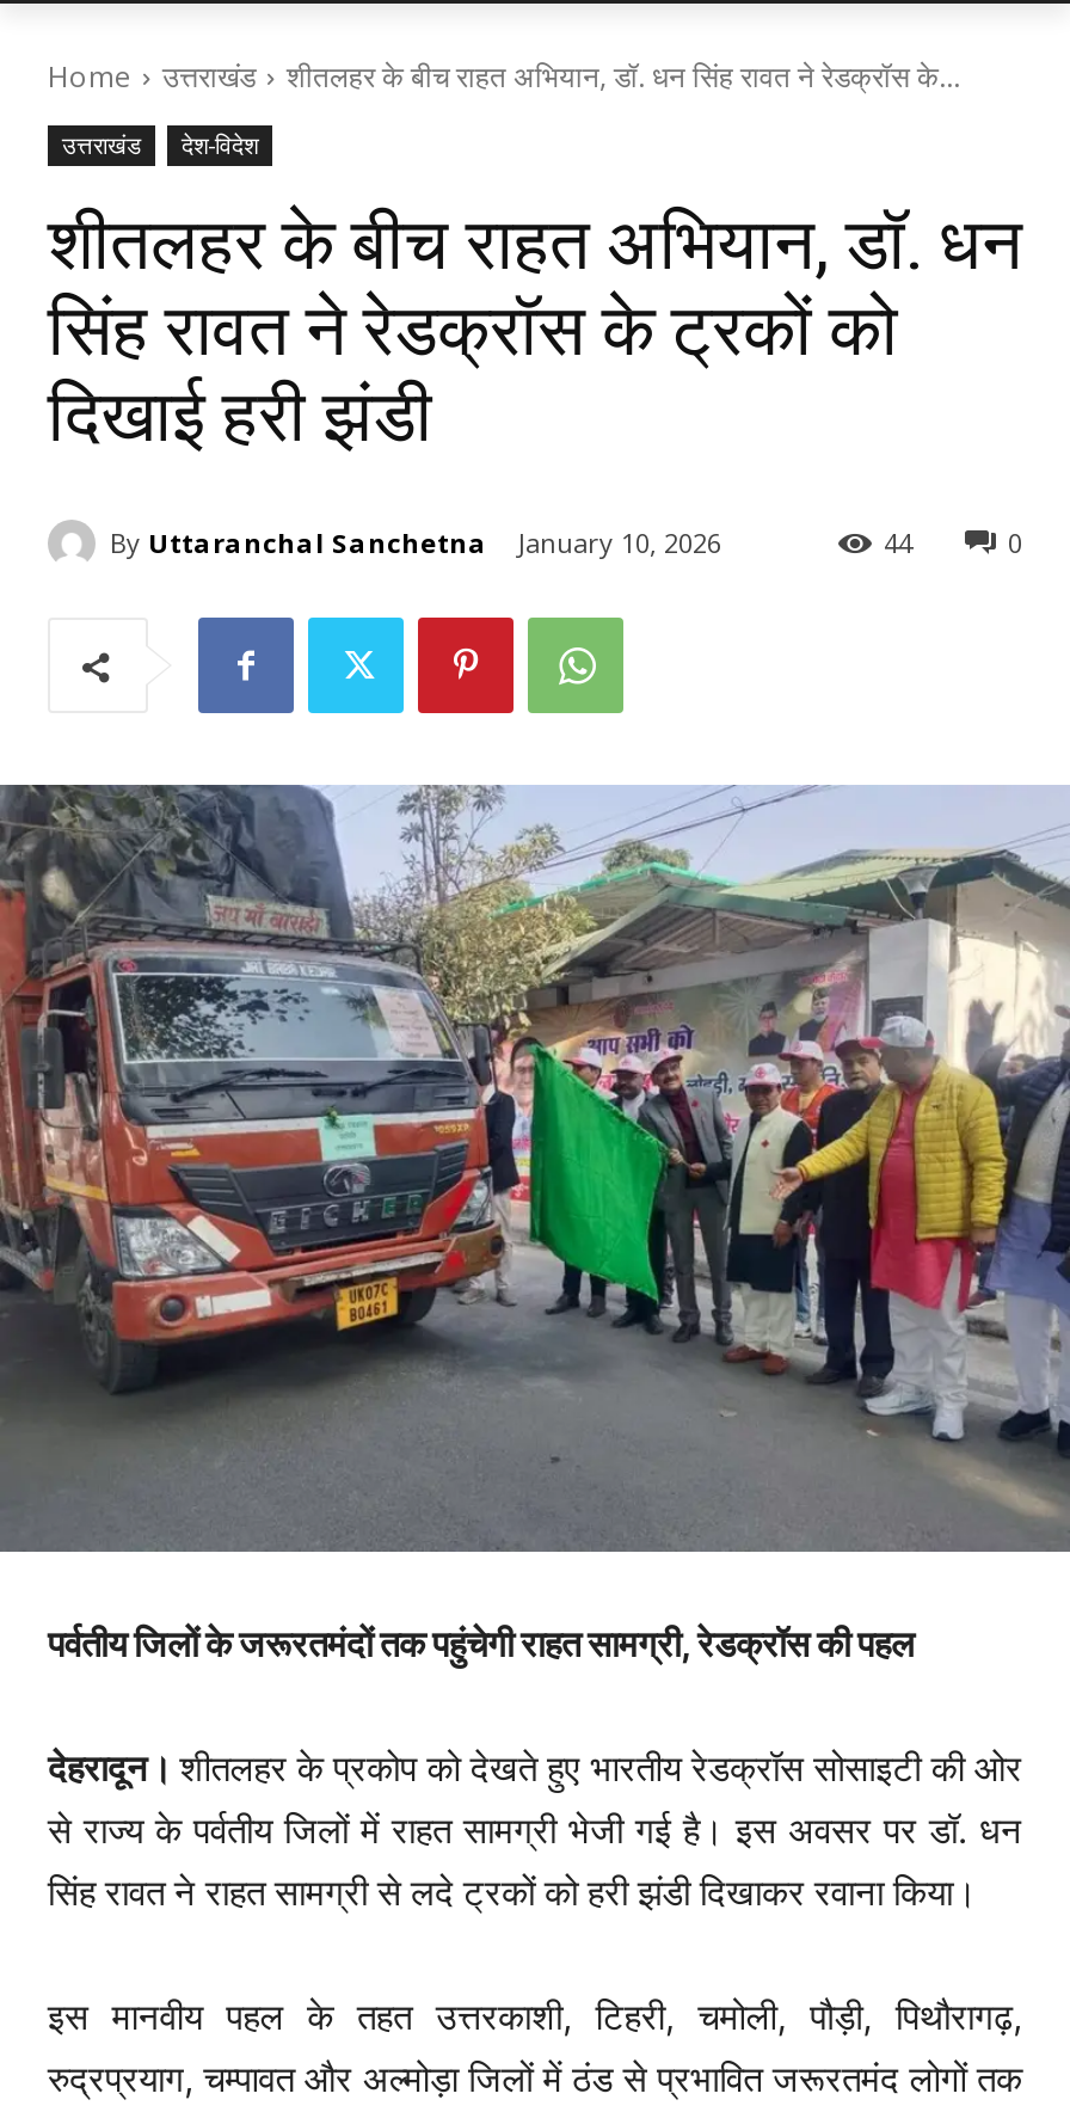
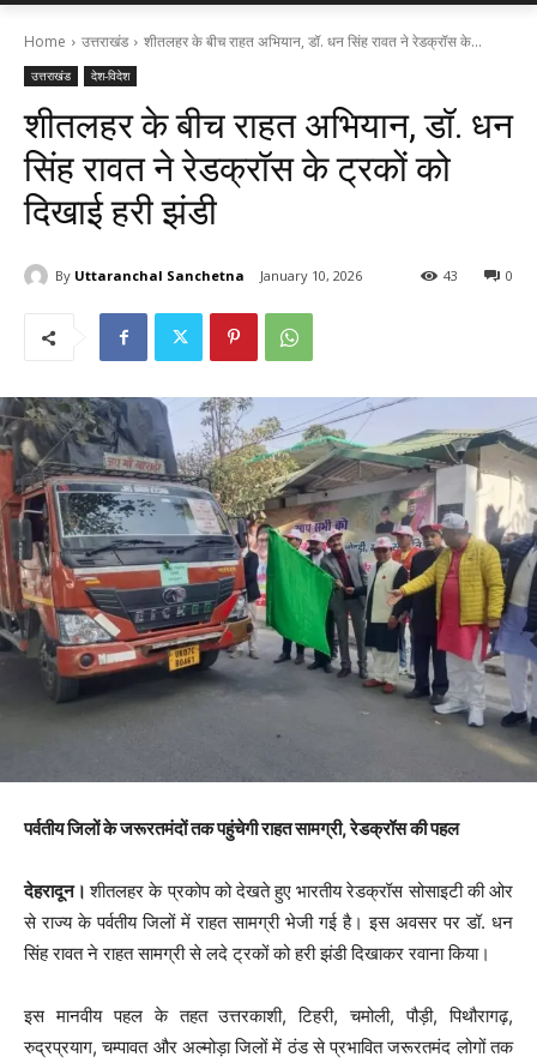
[884,525,912,561] 44 -> [444,267,458,285] 43

